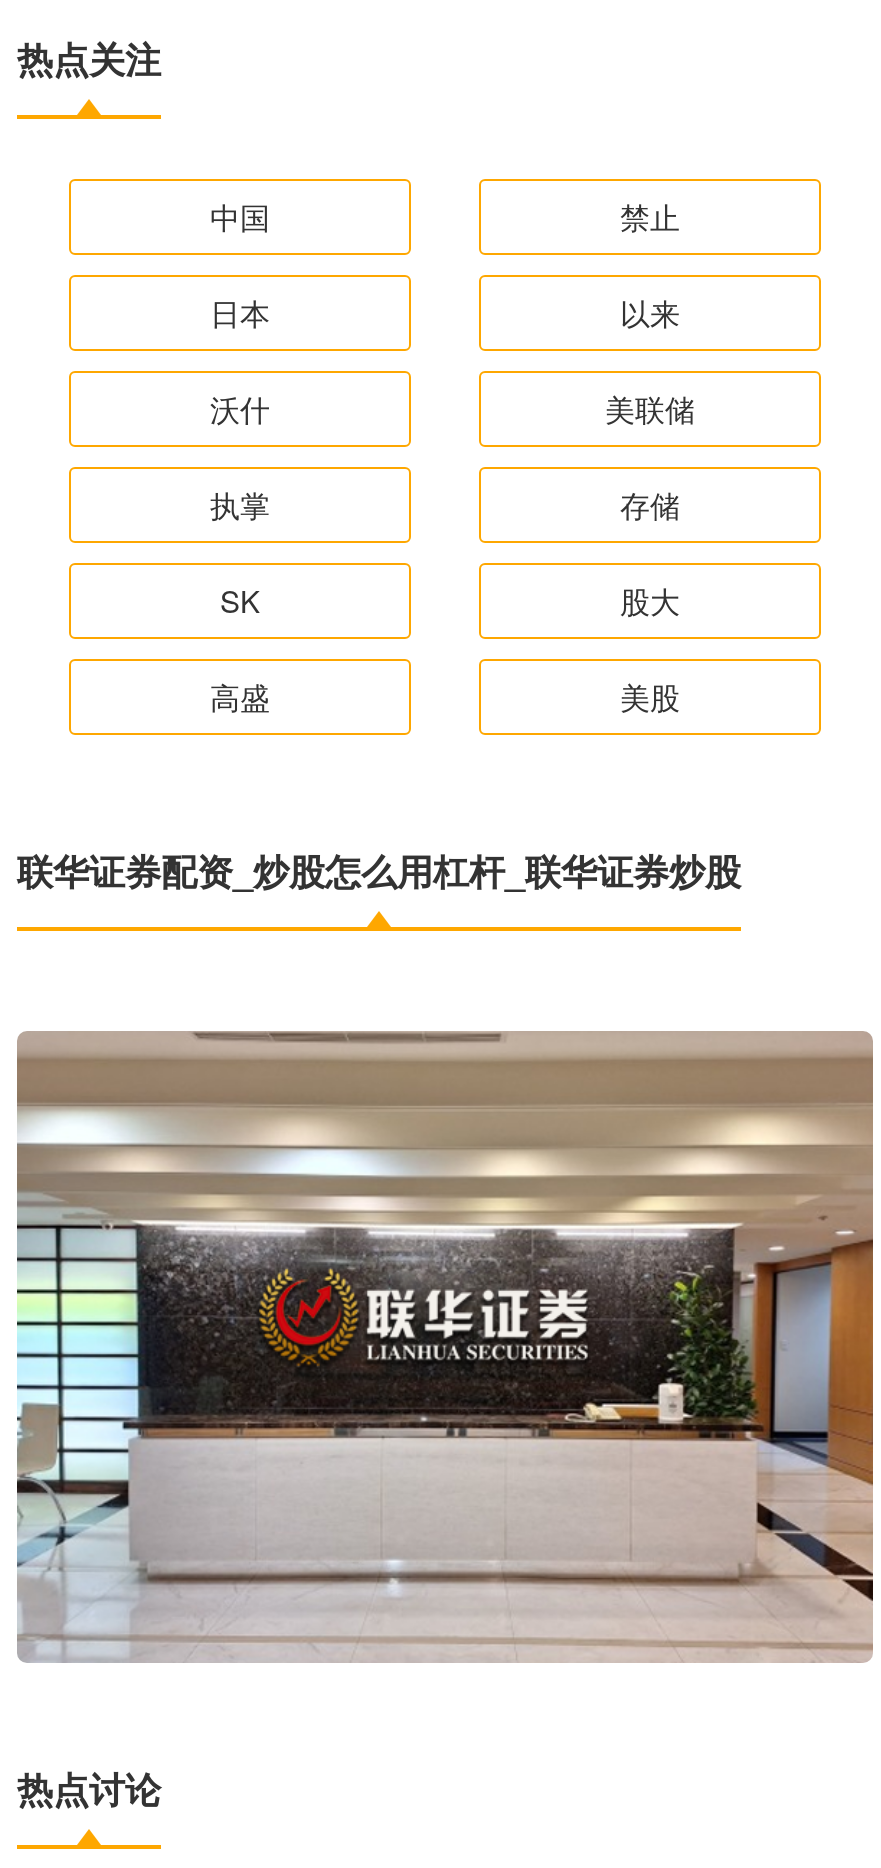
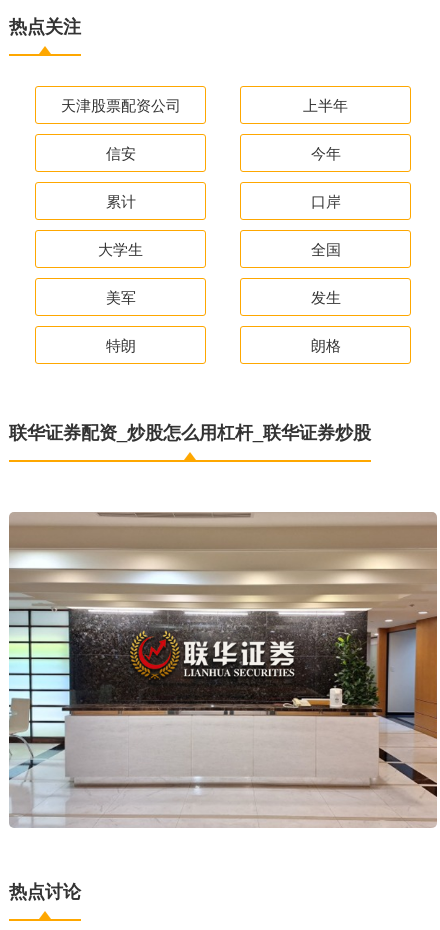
[210,195,680,237] 中国 | 禁止 -> [60,94,348,115] 天津股票配资公司 | 上半年
[210,291,680,333] 日本 | 以来 -> [105,142,340,163] 信安 | 今年
[210,387,695,429] 沃什 | 美联储 -> [105,190,340,211] 累计 | 口岸
[210,483,680,525] 执掌 | 存储 -> [98,238,340,259] 大学生 | 全国
[220,579,680,621] SK | 股大 -> [105,286,340,307] 美军 | 发生
[210,675,680,717] 高盛 | 美股 -> [105,334,340,355] 特朗 | 朗格

